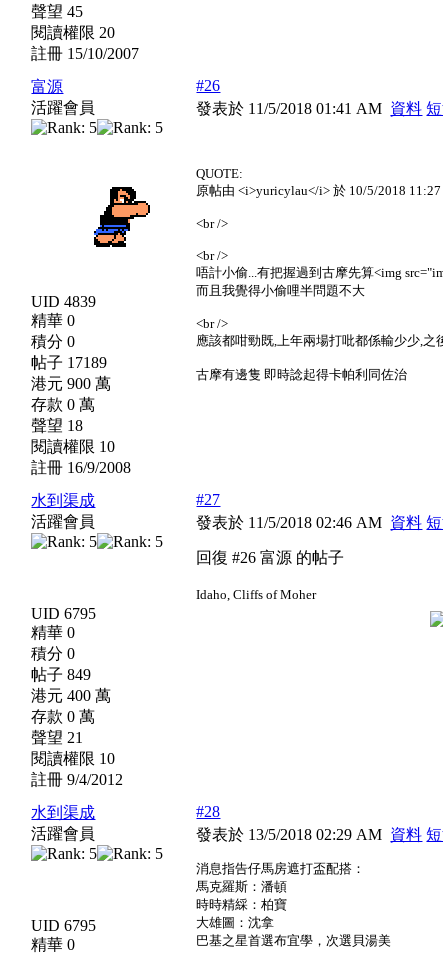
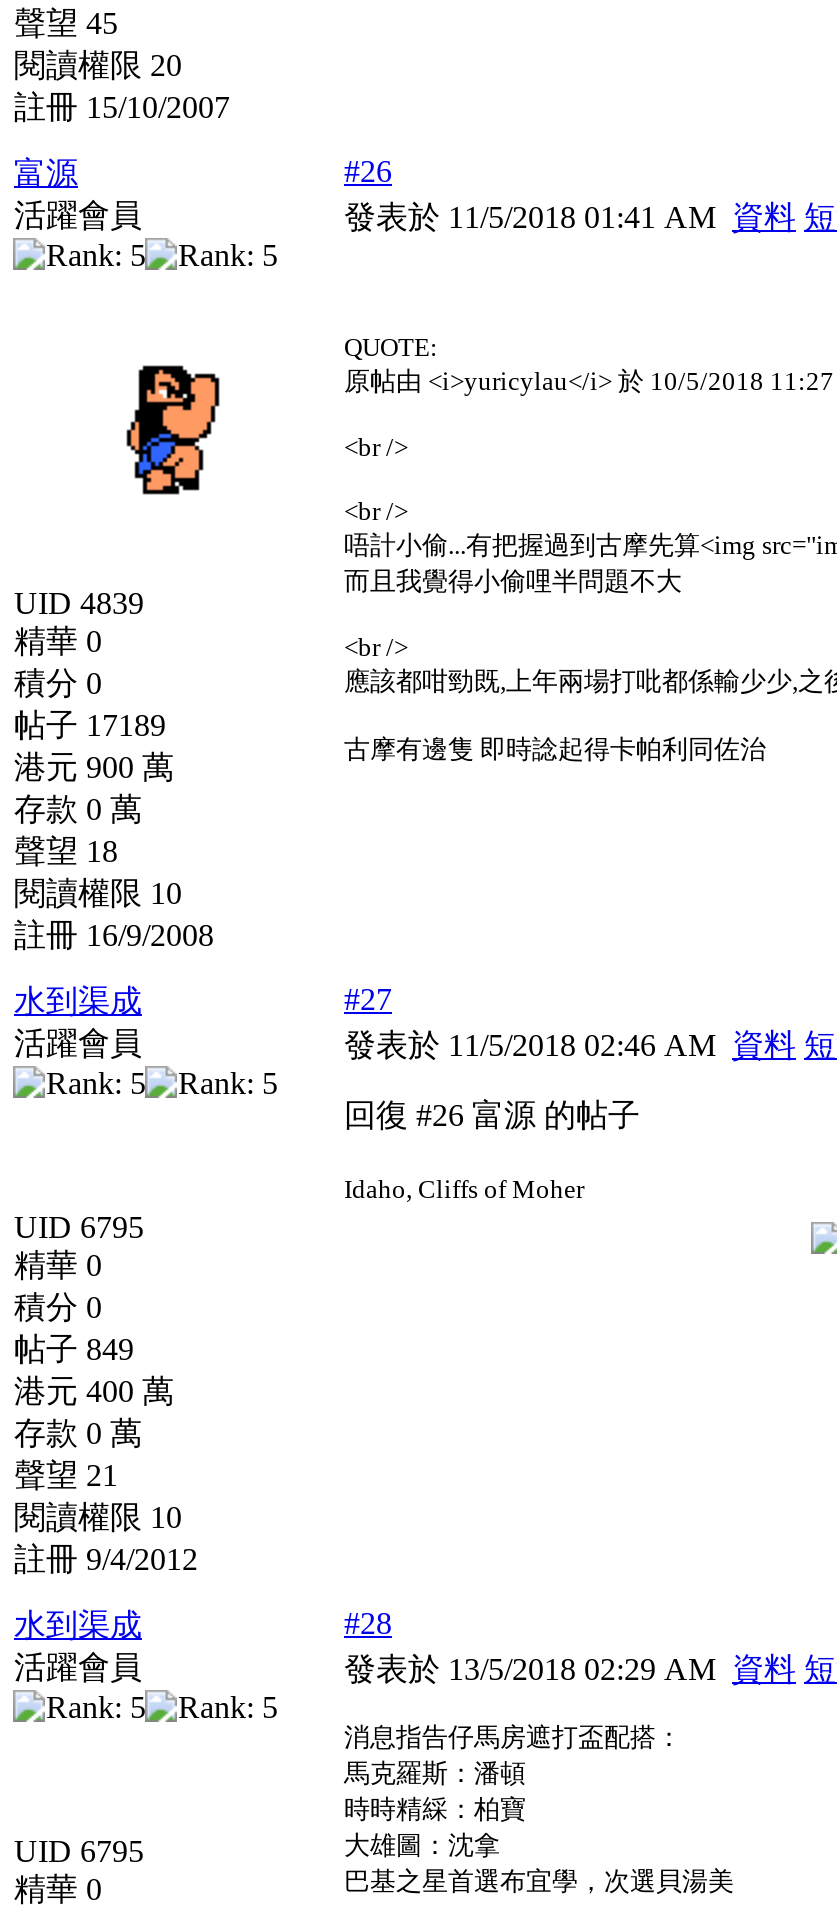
[87,182,151,248] [image] -> [123,362,251,494] [image]

